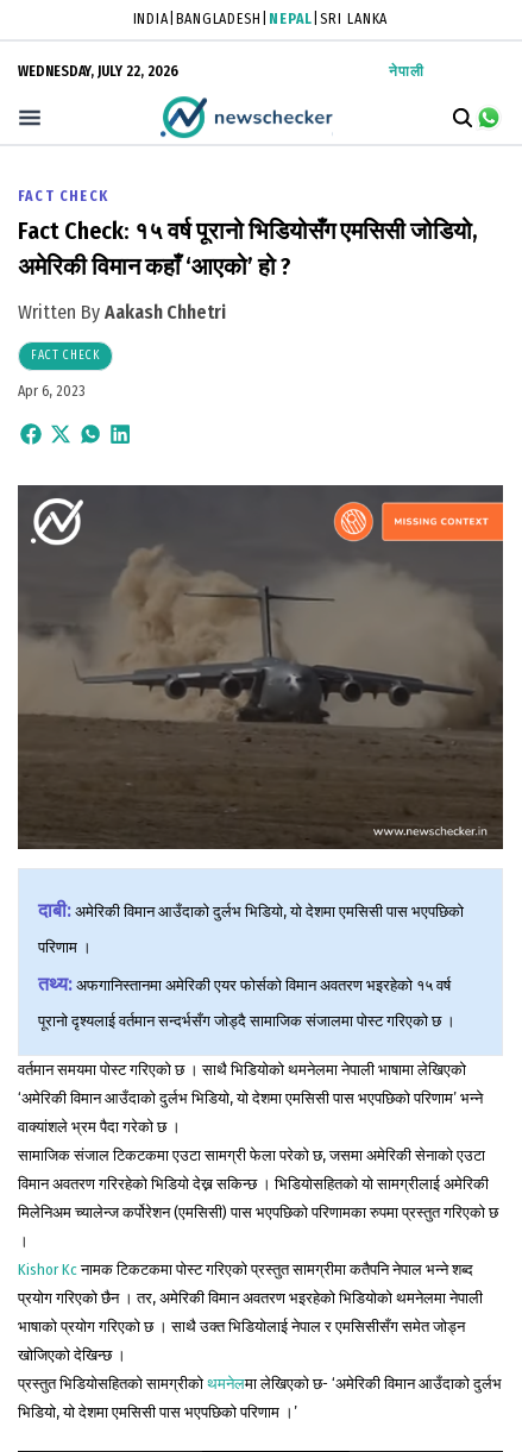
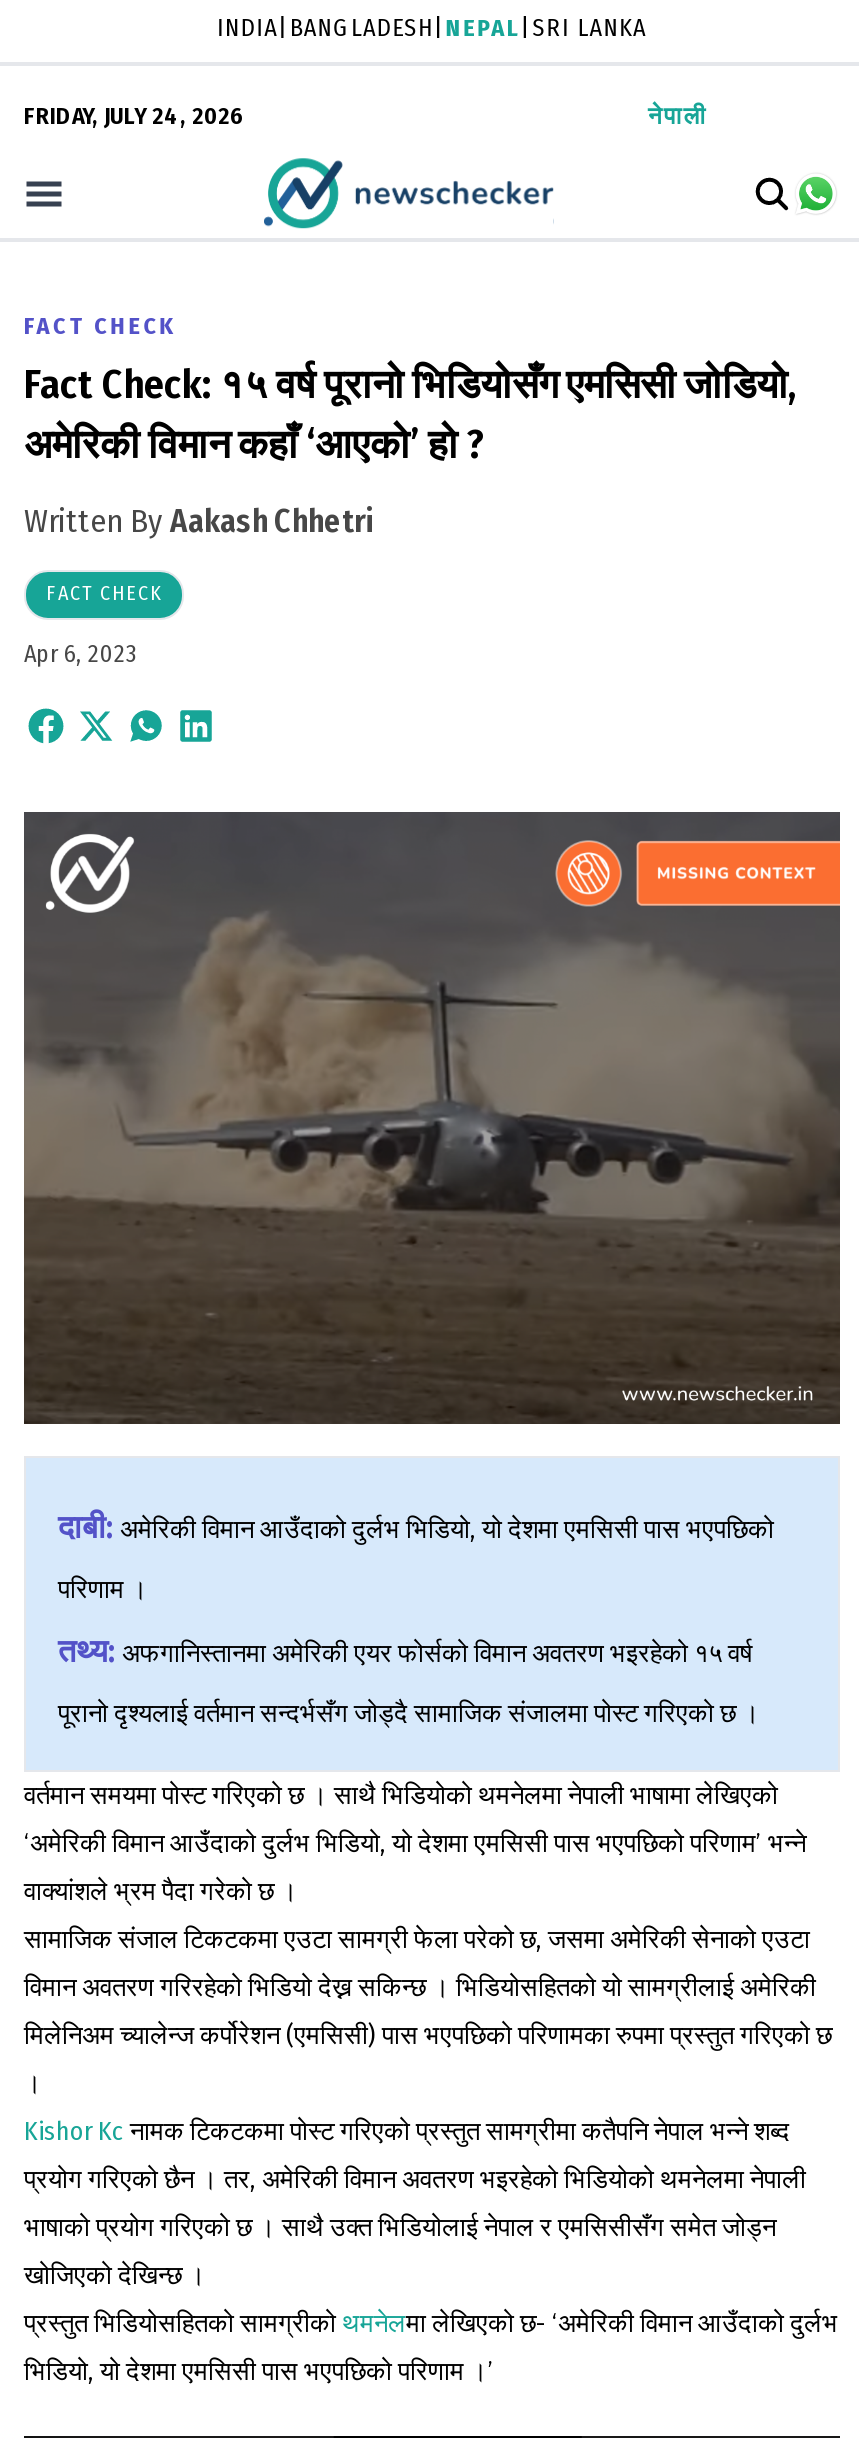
[18,63,178,80] WEDNESDAY, JULY 22, 2026 -> [24,102,244,130] FRIDAY, JULY 24, 2026

